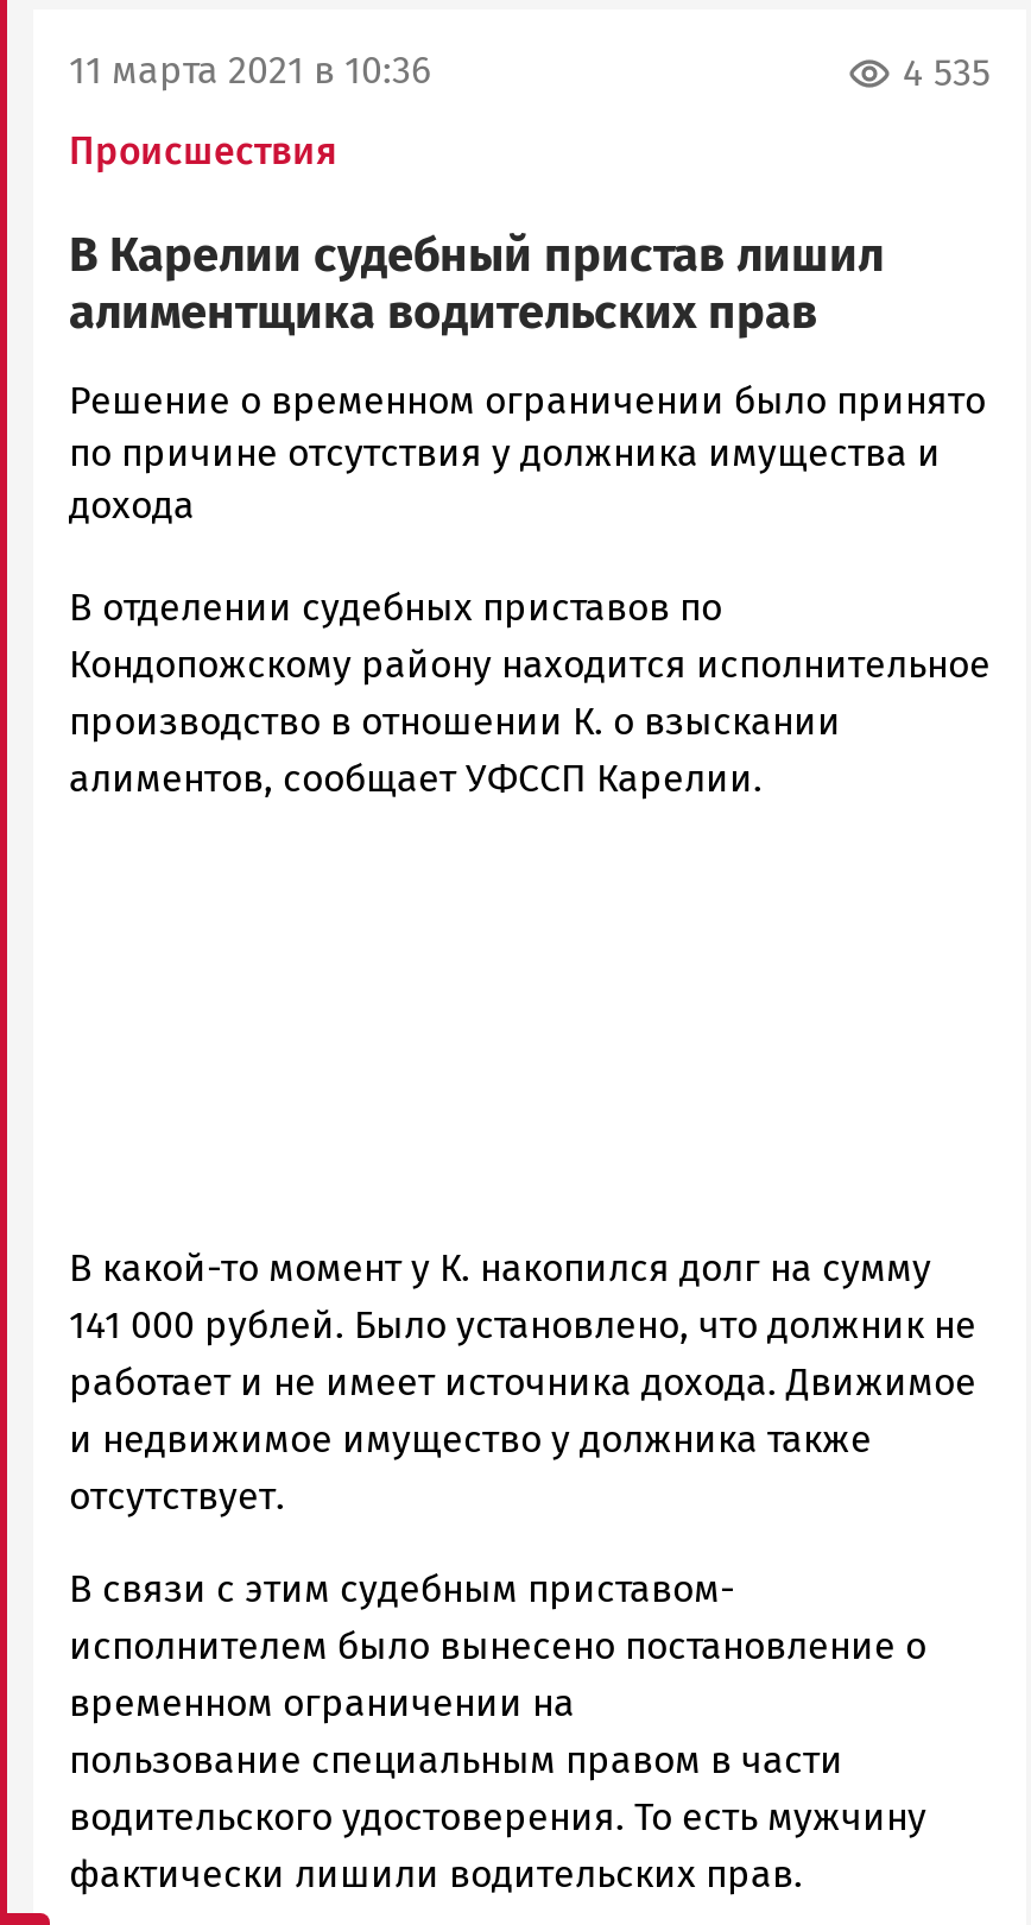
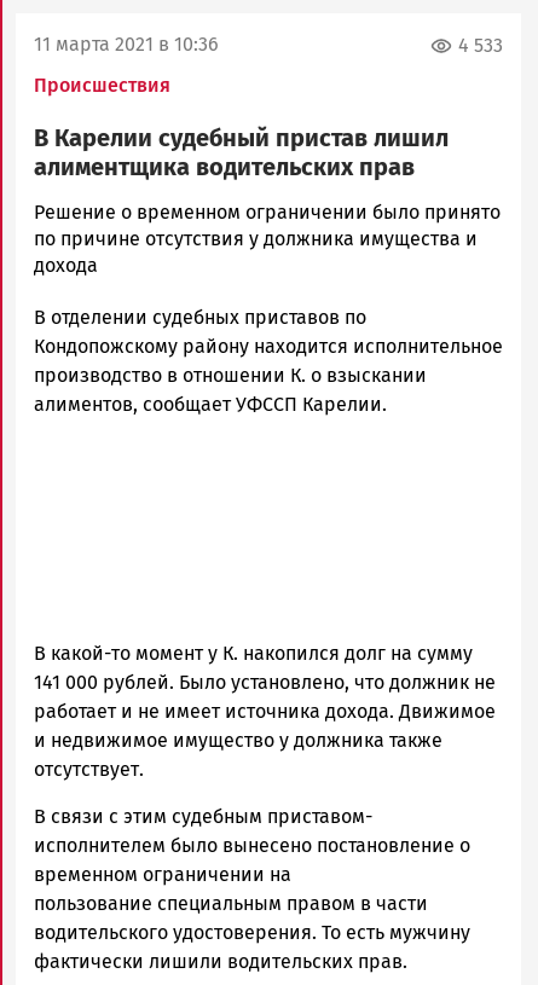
[903,51,991,96] 4 535 -> [458,34,503,57] 4 533

